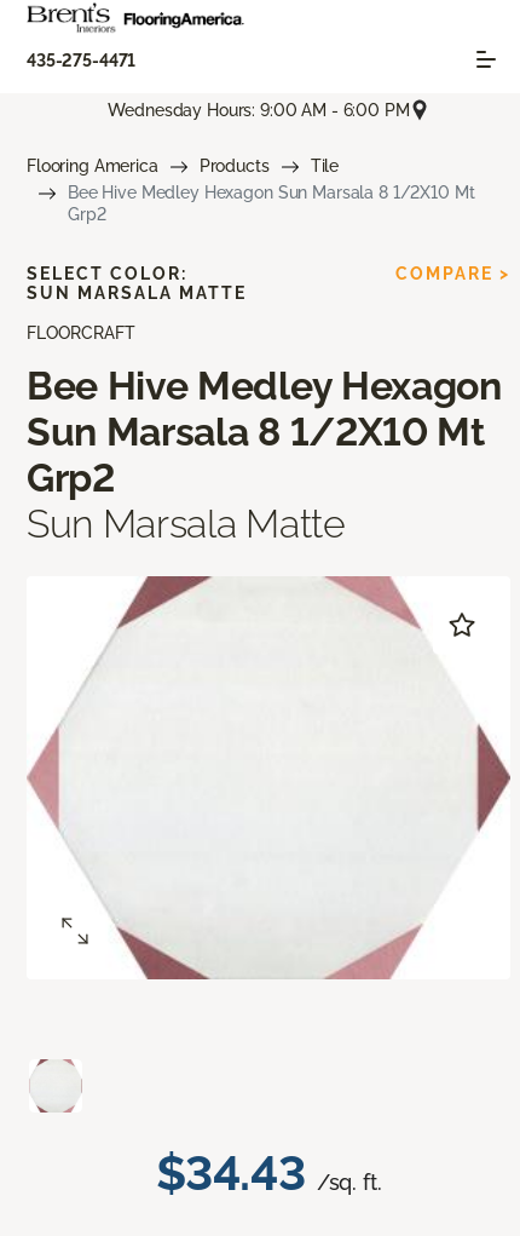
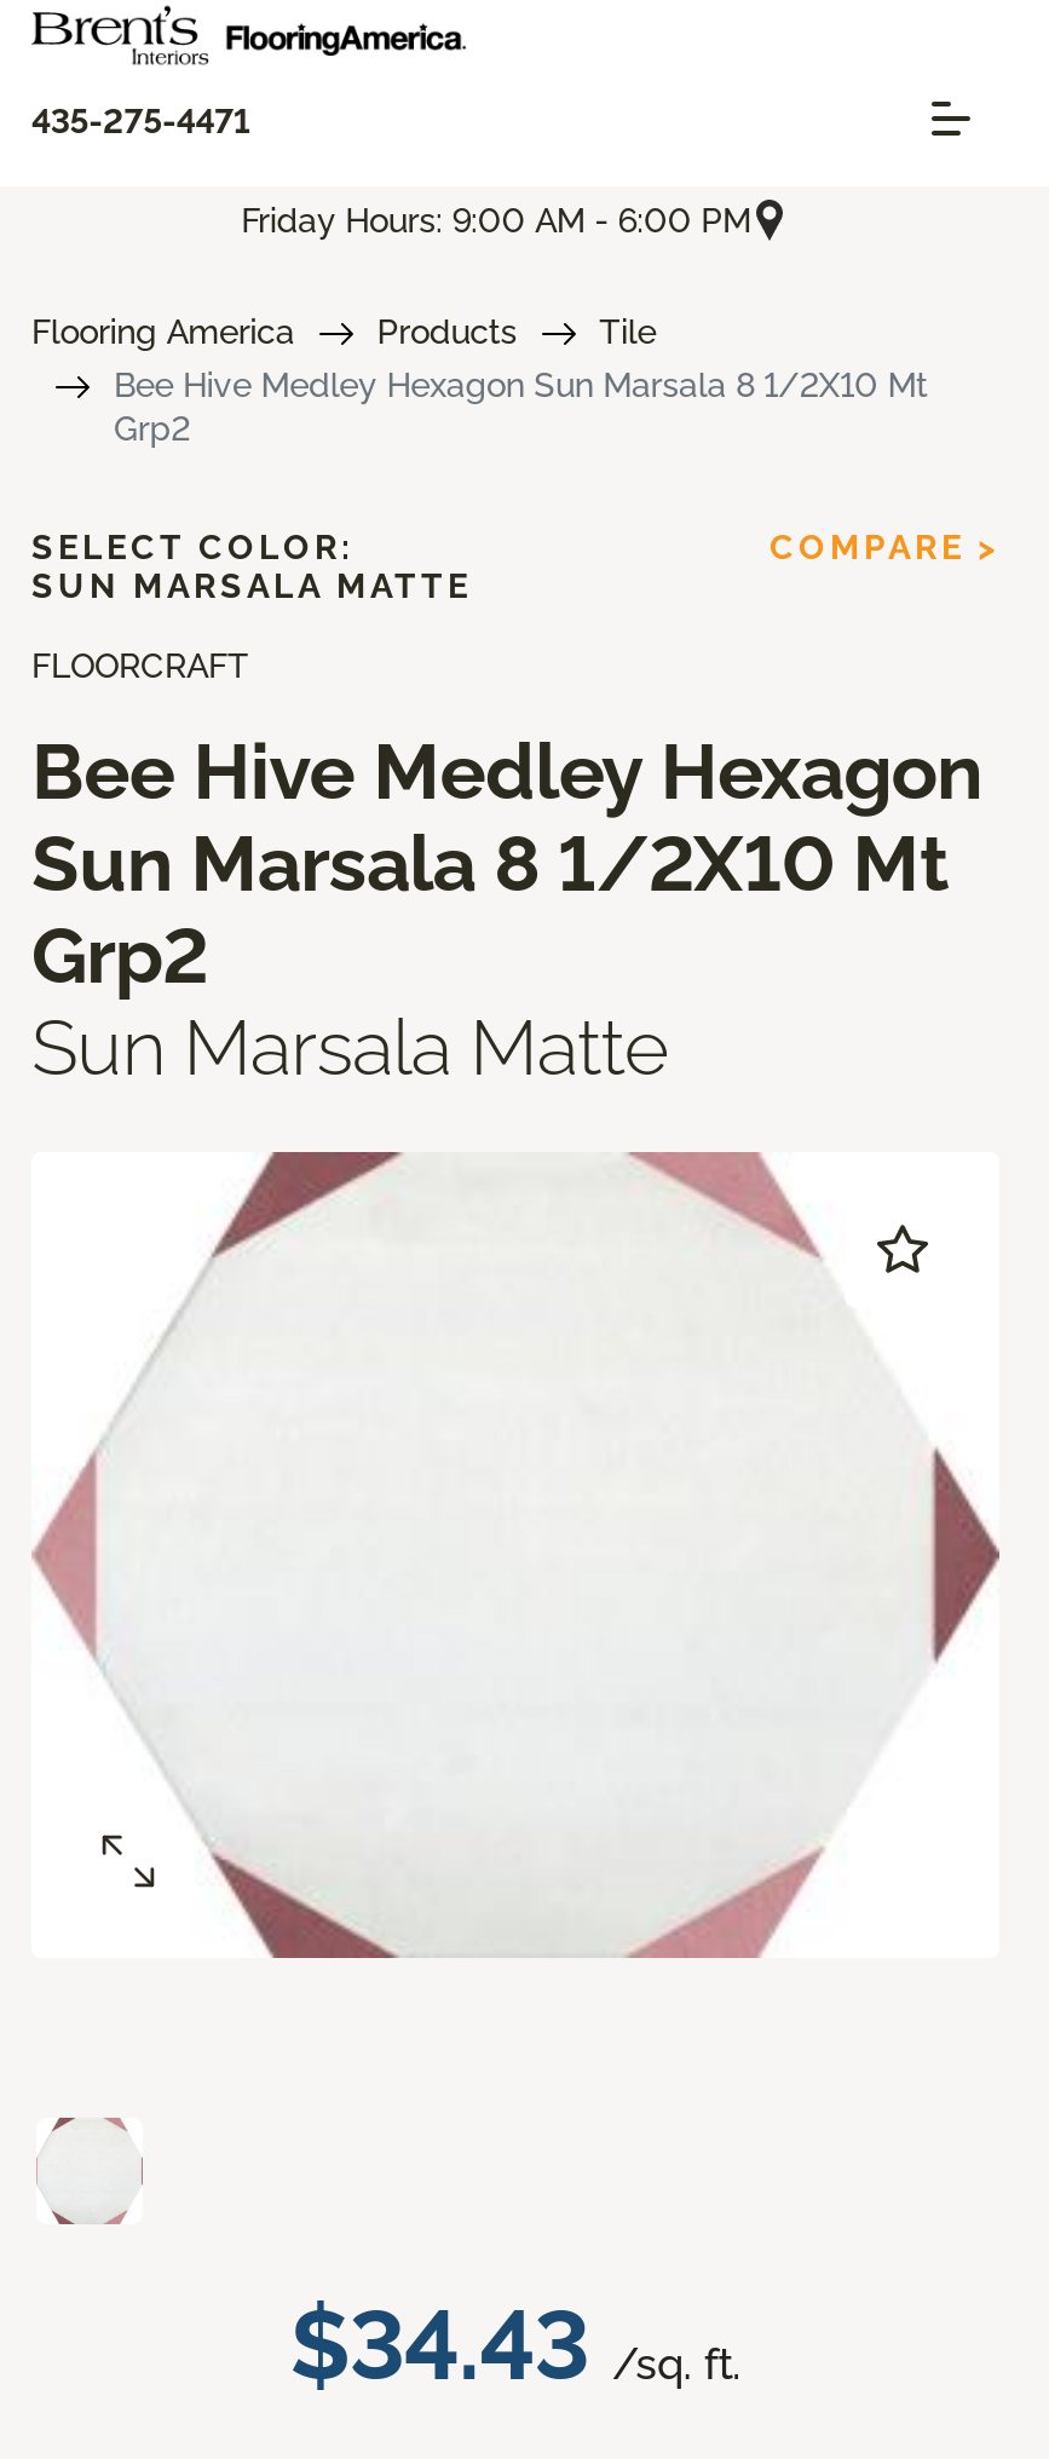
[108,100,409,119] Wednesday Hours: 9:00 AM - 6:00 PM -> [241,200,751,239] Friday Hours: 9:00 AM - 6:00 PM

